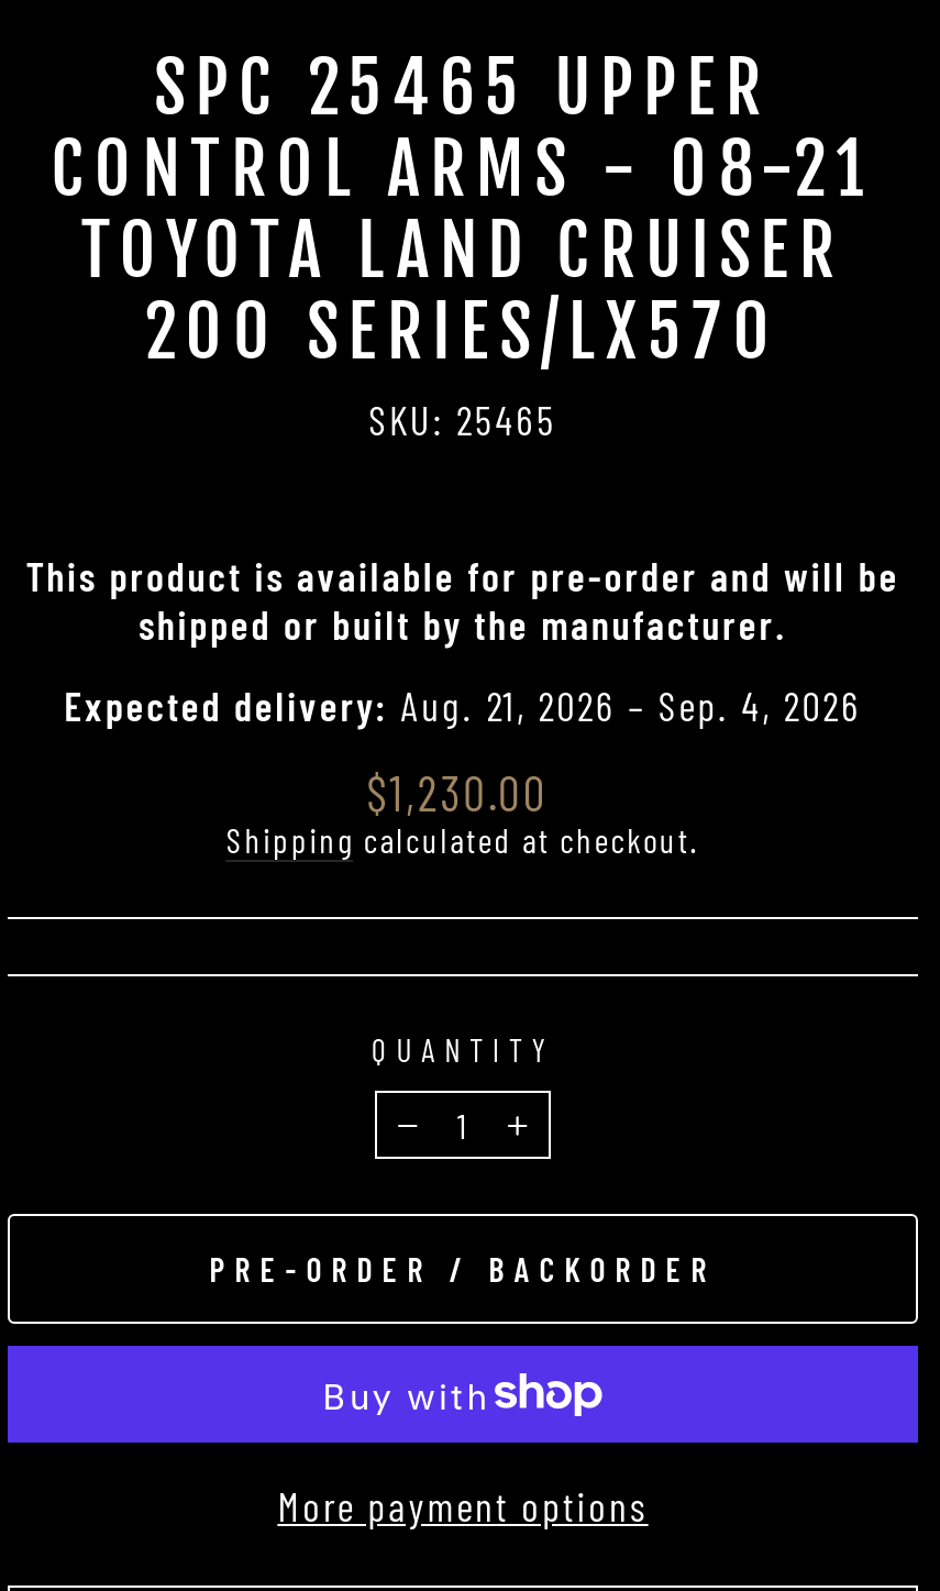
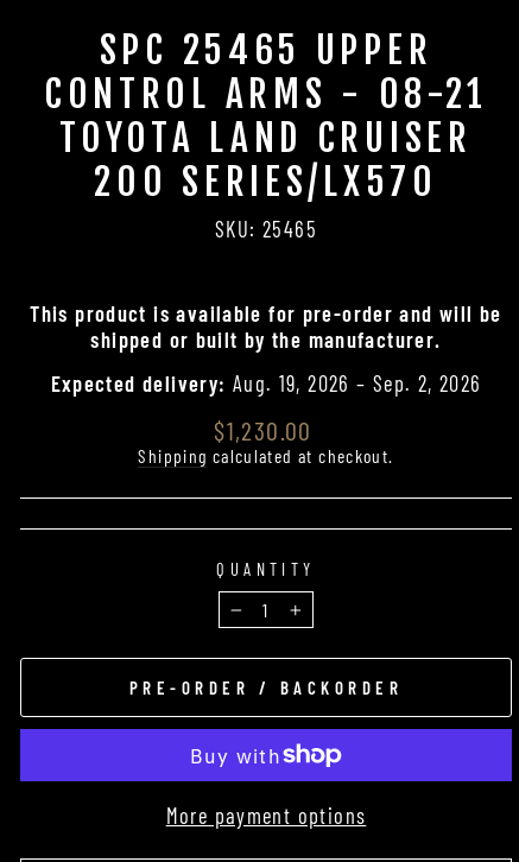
[64,682,862,730] Expected delivery: Aug. 21, 2026 – Sep. 4, 2026 -> [51,370,481,397] Expected delivery: Aug. 19, 2026 – Sep. 2, 2026

